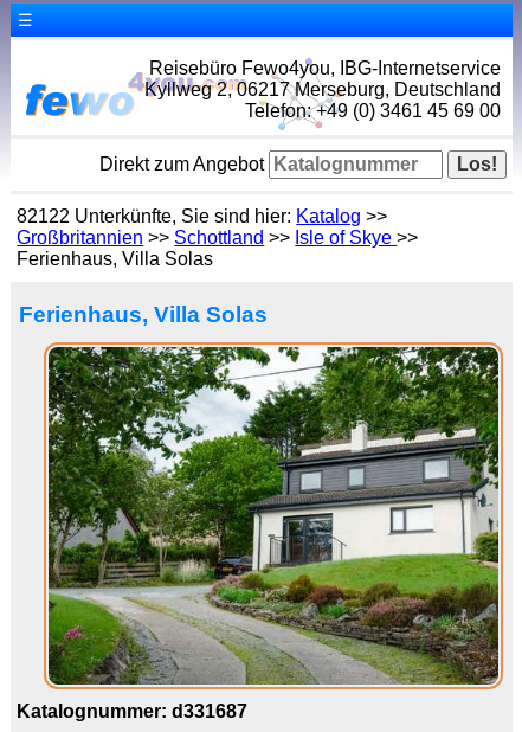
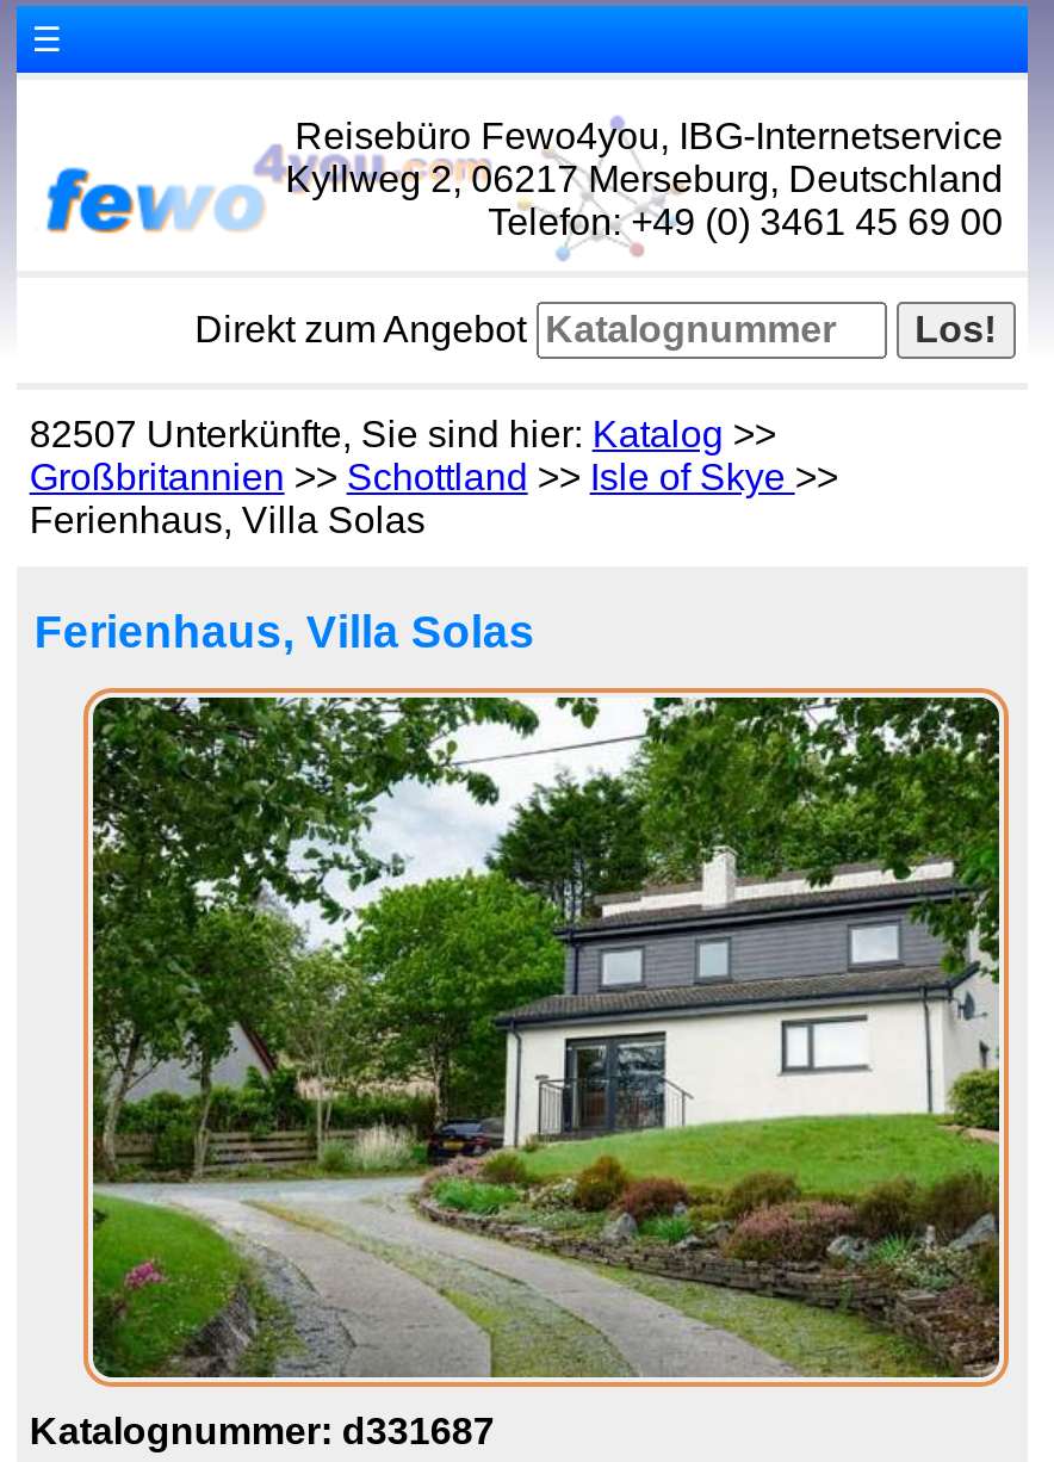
[17,206,387,226] 82122 Unterkünfte, Sie sind hier: Katalog >> -> [29,414,776,454] 82507 Unterkünfte, Sie sind hier: Katalog >>

